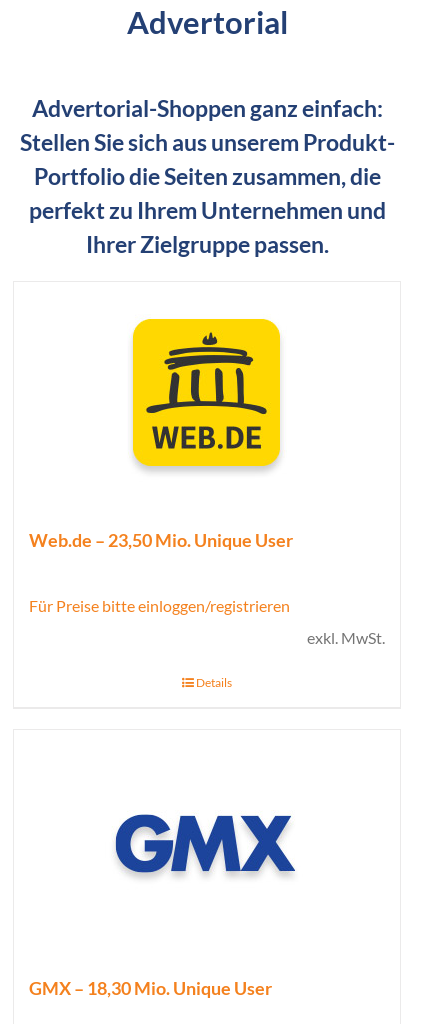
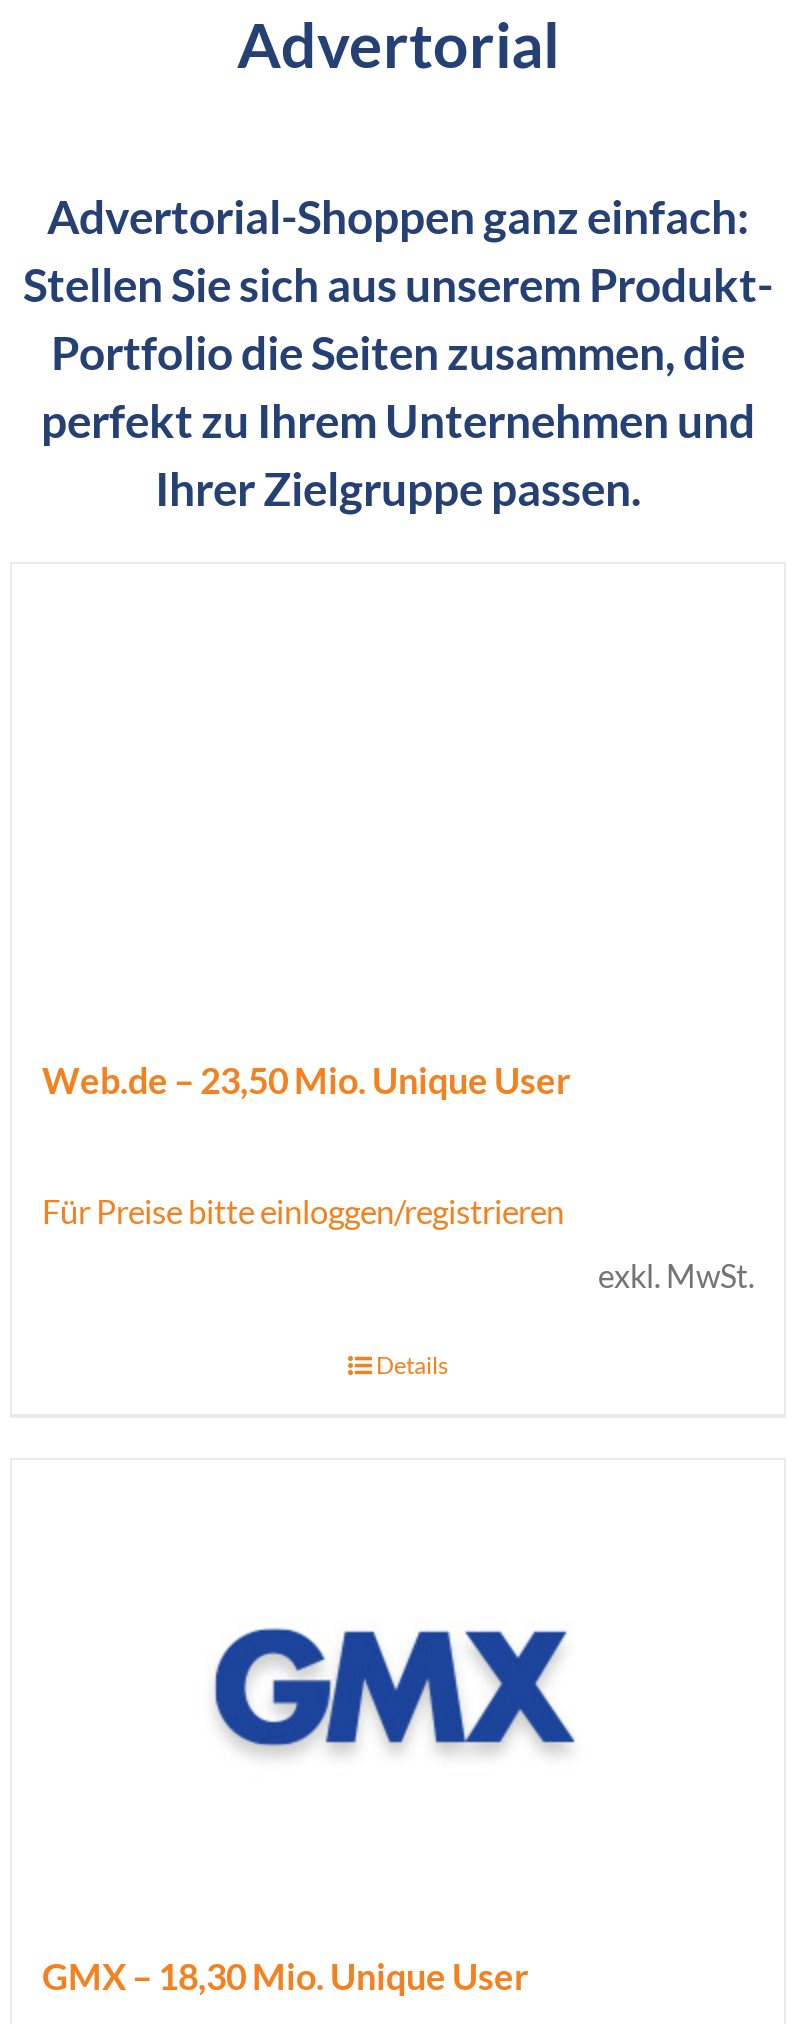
[131,318,281,471] [image] -> none

